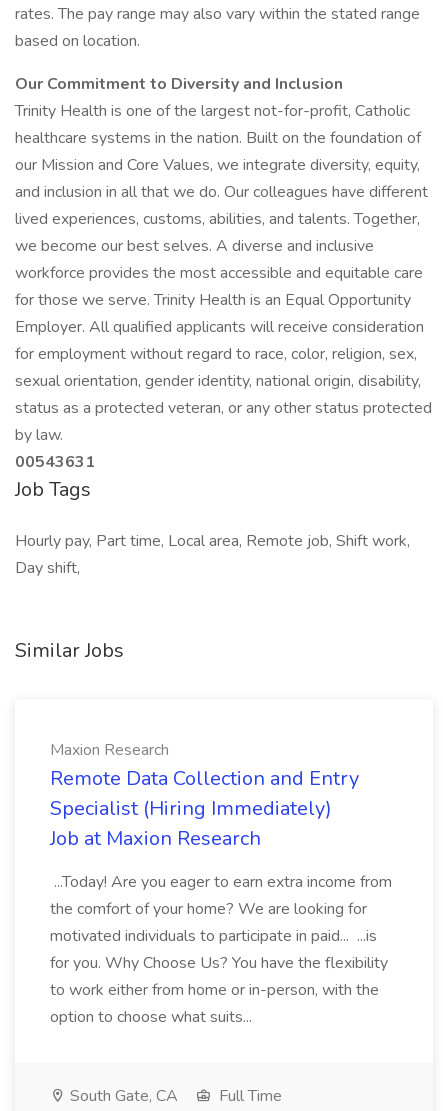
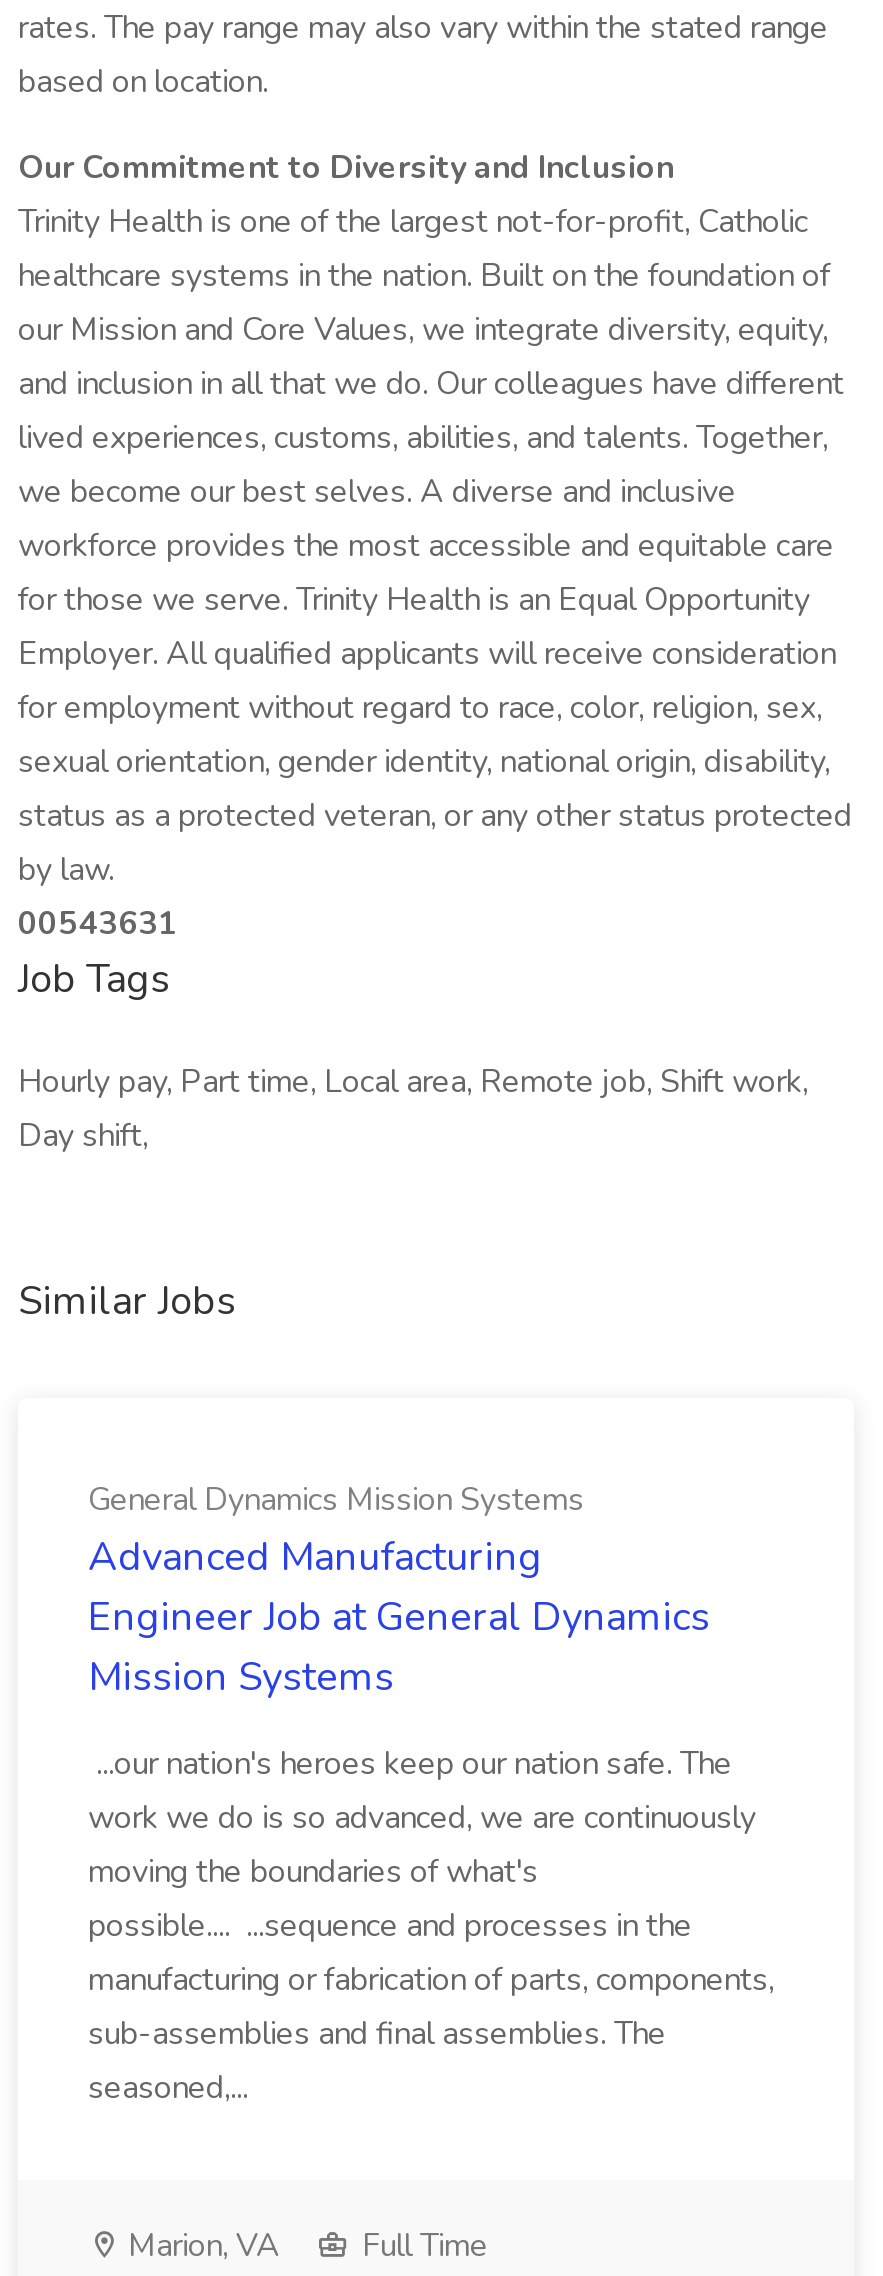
[50,739,359,852] Maxion Research | Remote Data Collection and Entry | Specialist (Hiring Immediately) | Job at Maxion Research -> [88,1478,710,1704] General Dynamics Mission Systems | Advanced Manufacturing | Engineer Job at General Dynamics | Mission Systems
[50,871,392,1028] ...Today! Are you eager to earn extra income from | the comfort of your home? We are looking for | motivated individuals to participate in paid... ...is | for you. Why Choose Us? You have the flexibility | to work either from home or in-person, with the | option to choose what suits... -> [88,1742,774,2110] ...our nation's heroes keep our nation safe. The | work we do is so advanced, we are continuously | moving the boundaries of what's | possible.... ...sequence and processes in the | manufacturing or fabrication of parts, components, | sub-assemblies and final assemblies. The | seasoned,...
[66,1085,178,1107] South Gate, CA -> [120,2224,280,2268] Marion, VA

